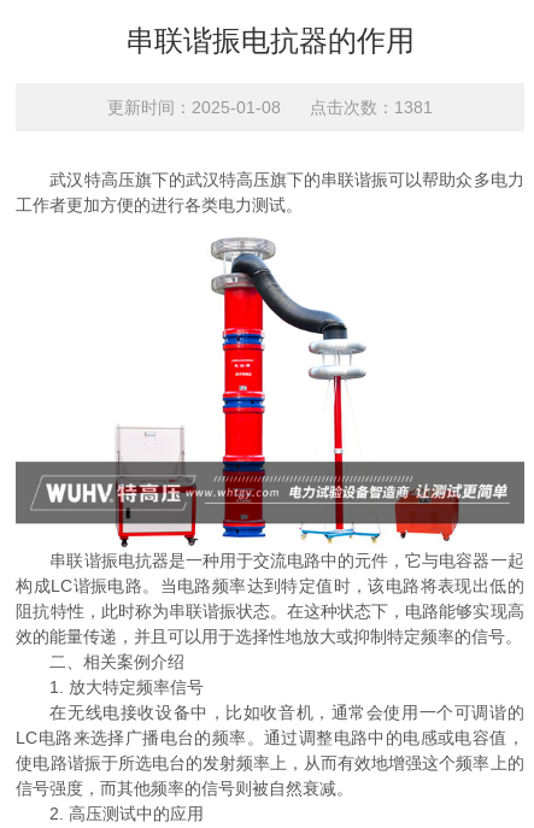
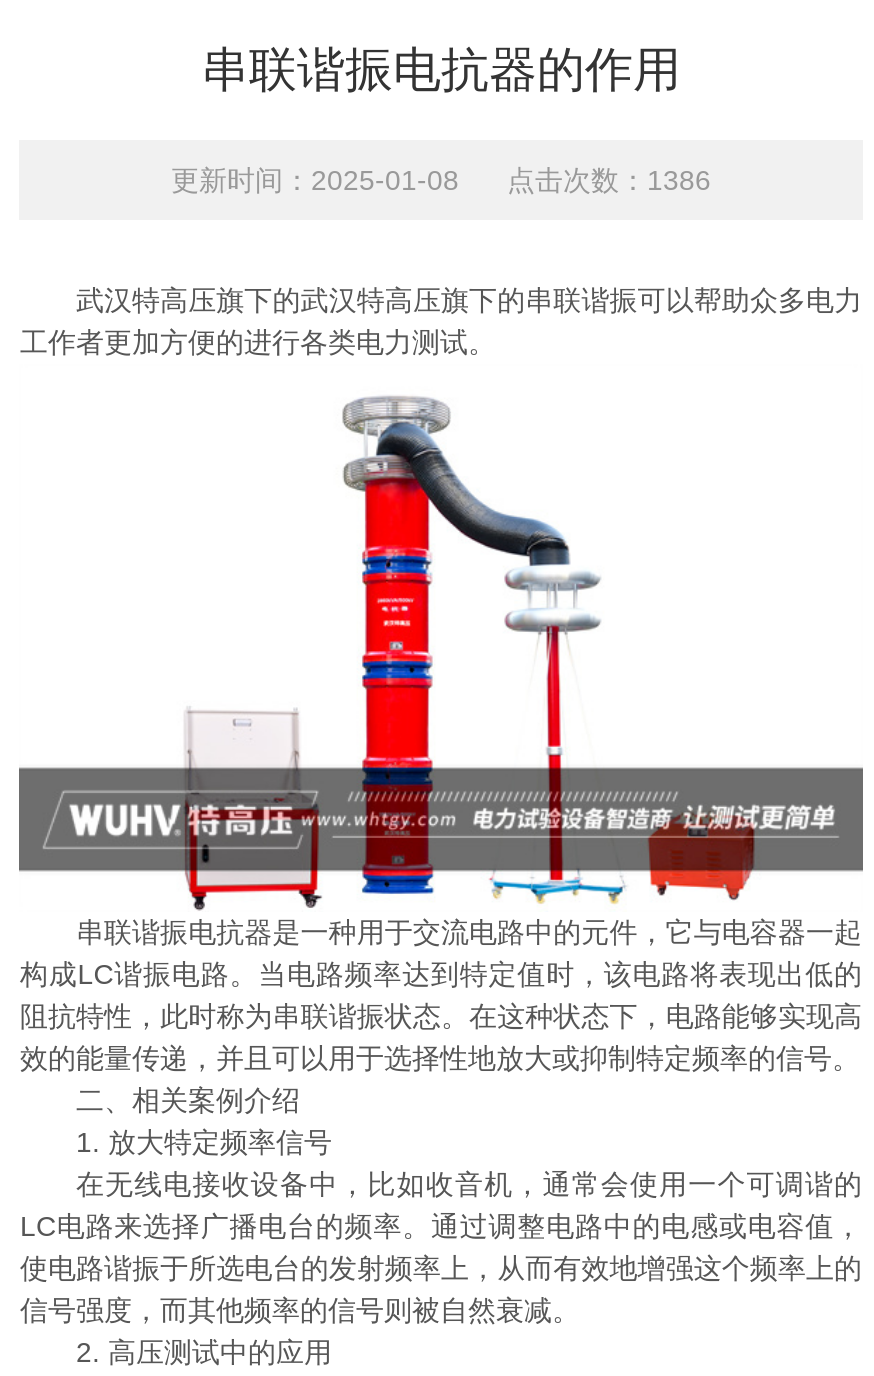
[107,98,433,117] 更新时间：2025-01-08 点击次数：1381 -> [171,164,711,196] 更新时间：2025-01-08 点击次数：1386

